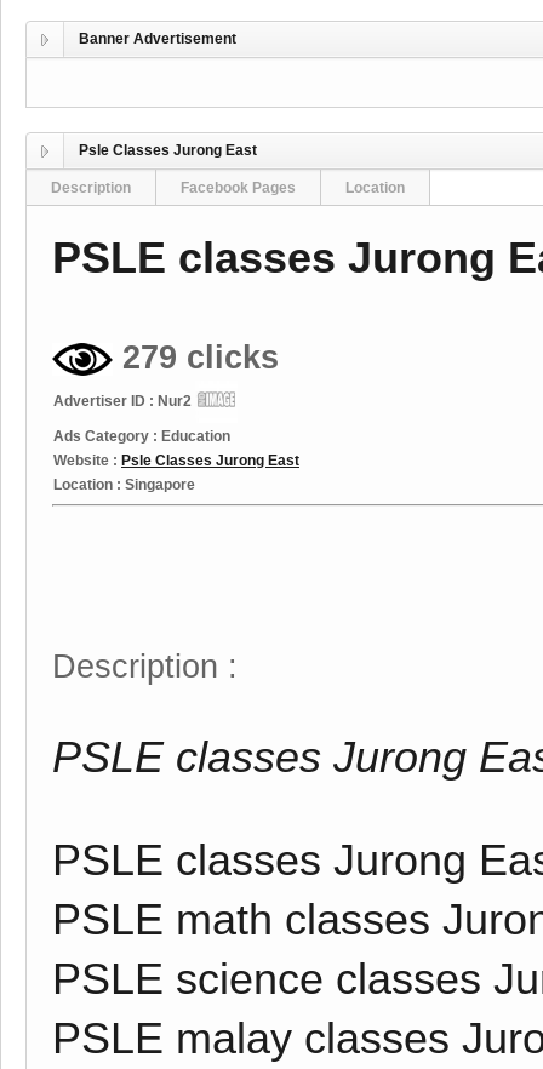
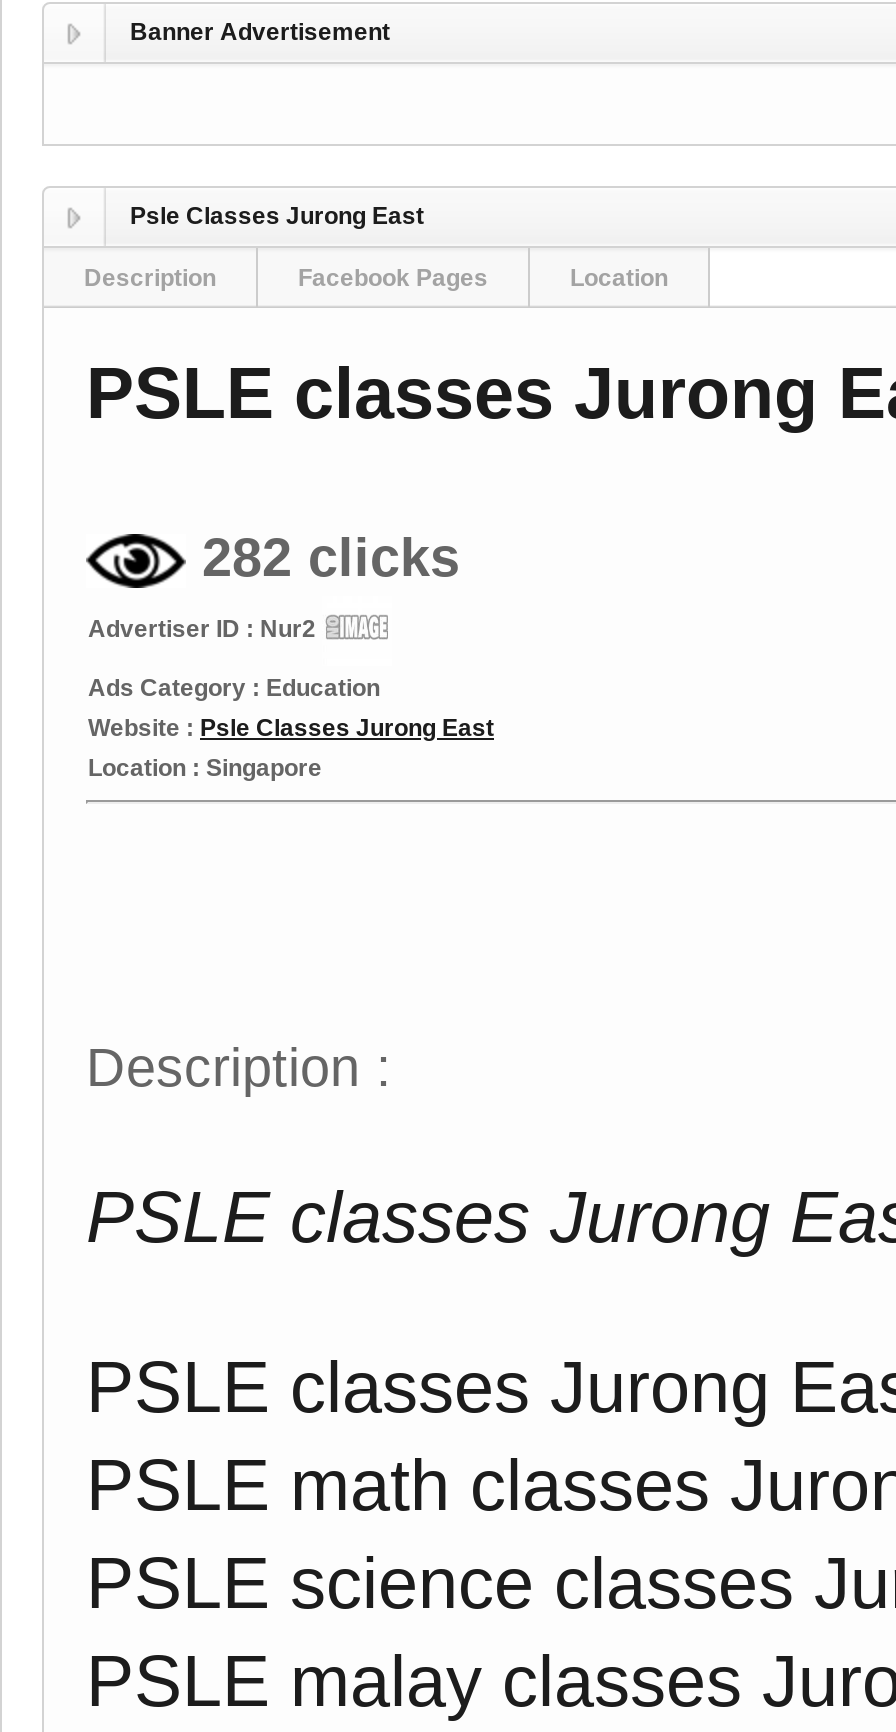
[113,339,279,376] 279 clicks -> [186,528,460,588] 282 clicks

